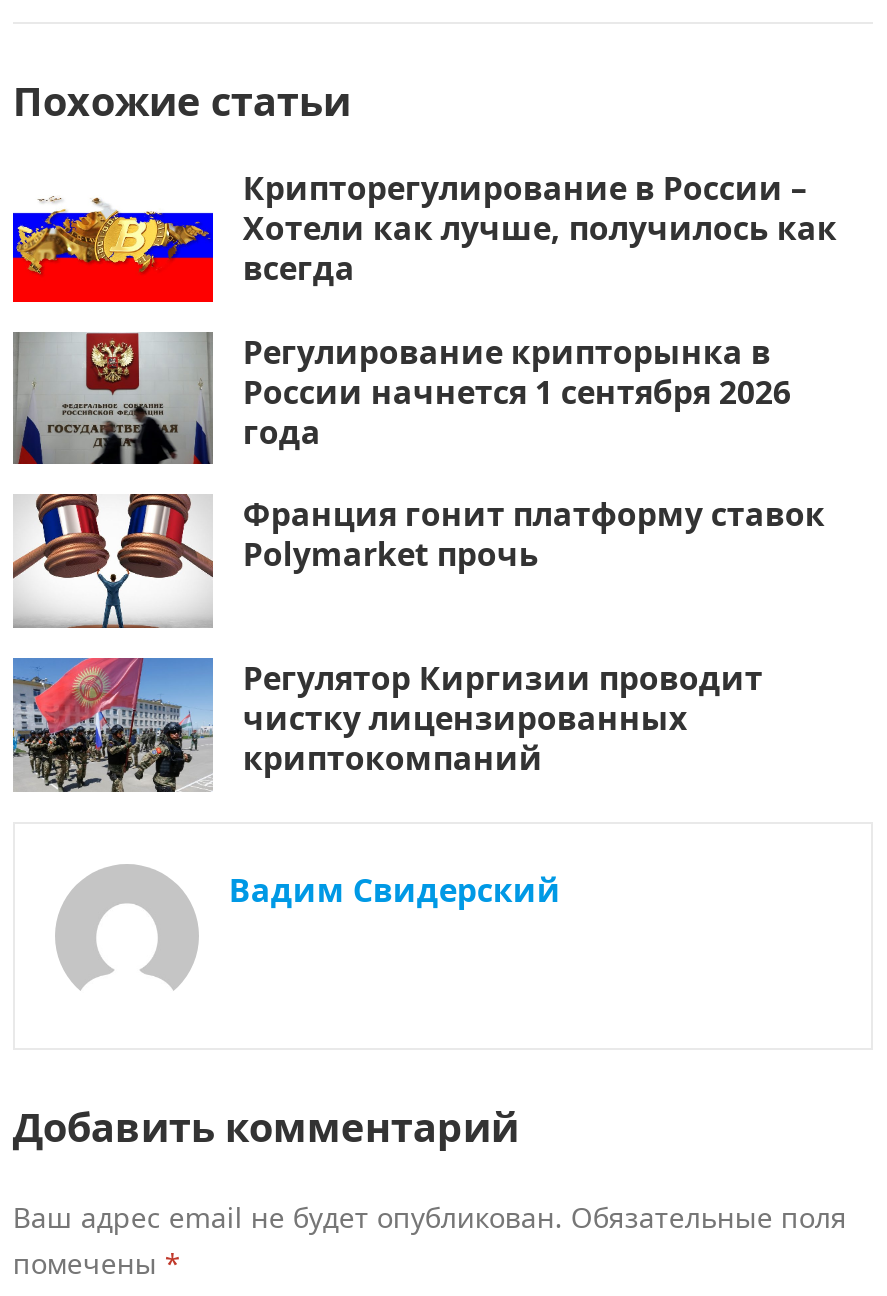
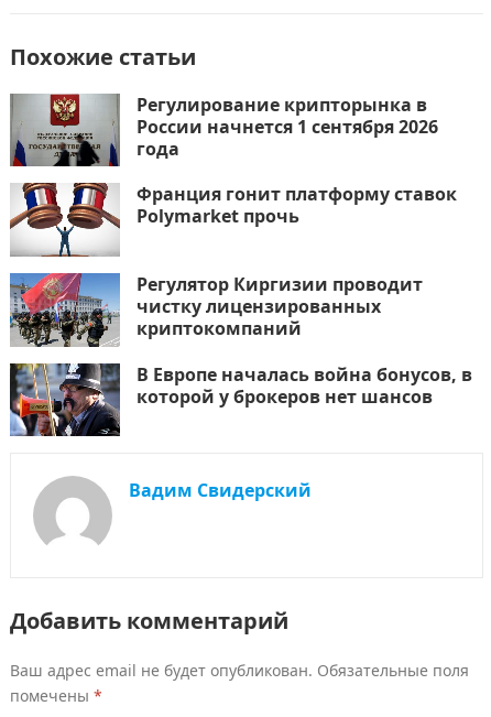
[11,166,837,304] [image] | Крипторегулирование в России – | Хотели как лучше, получилось как | всегда -> none
moved [13,329,825,780] -> [10,92,457,340]: [image] | Регулирование крипторынка в | России начнется 1 сентября 2026 | ... | чистку лицензированных | криптокомпаний
none -> [9,362,472,437] [image] | В Европе началась война бонусов, в | которой у брокеров нет шансов

